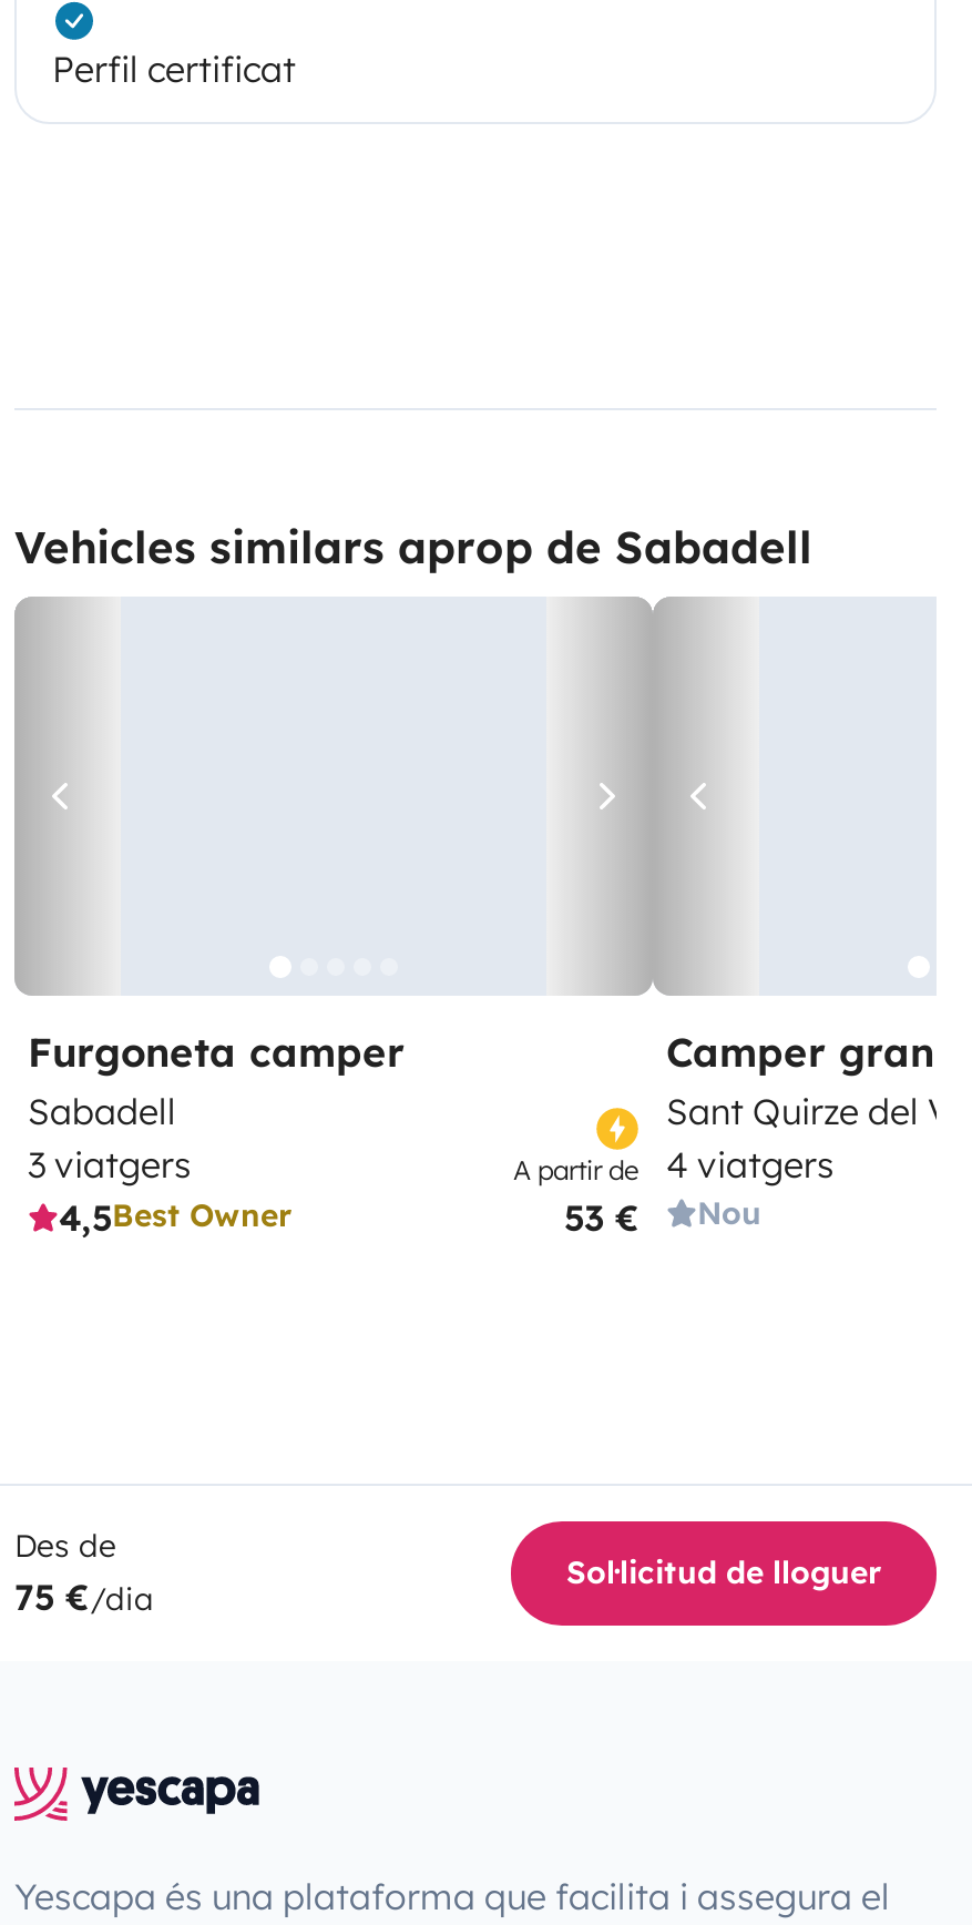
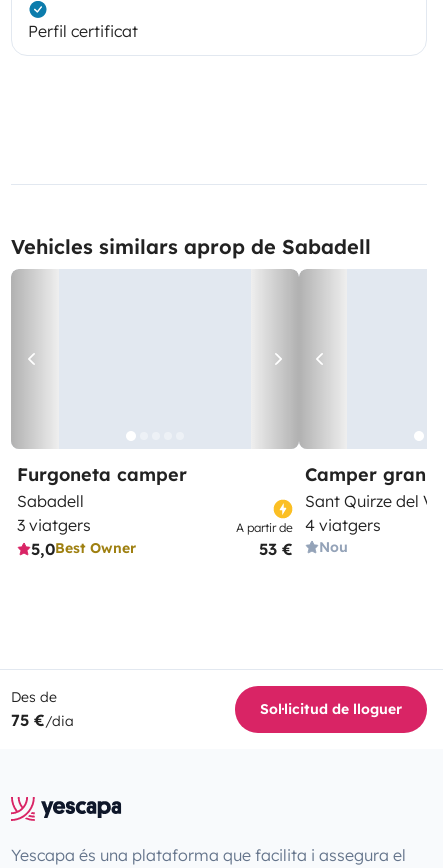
[59,1195,291,1239] 4,5Best Owner -> [31,539,136,559] 5,0Best Owner

